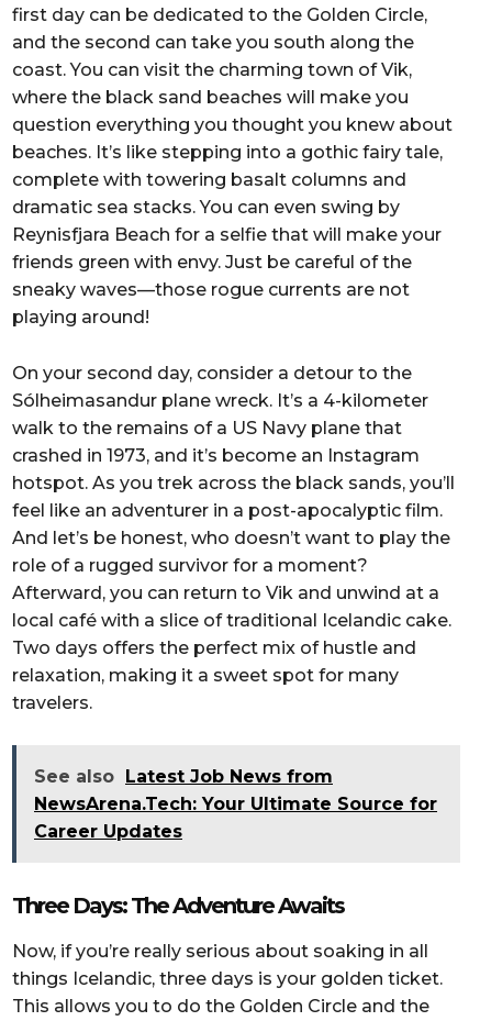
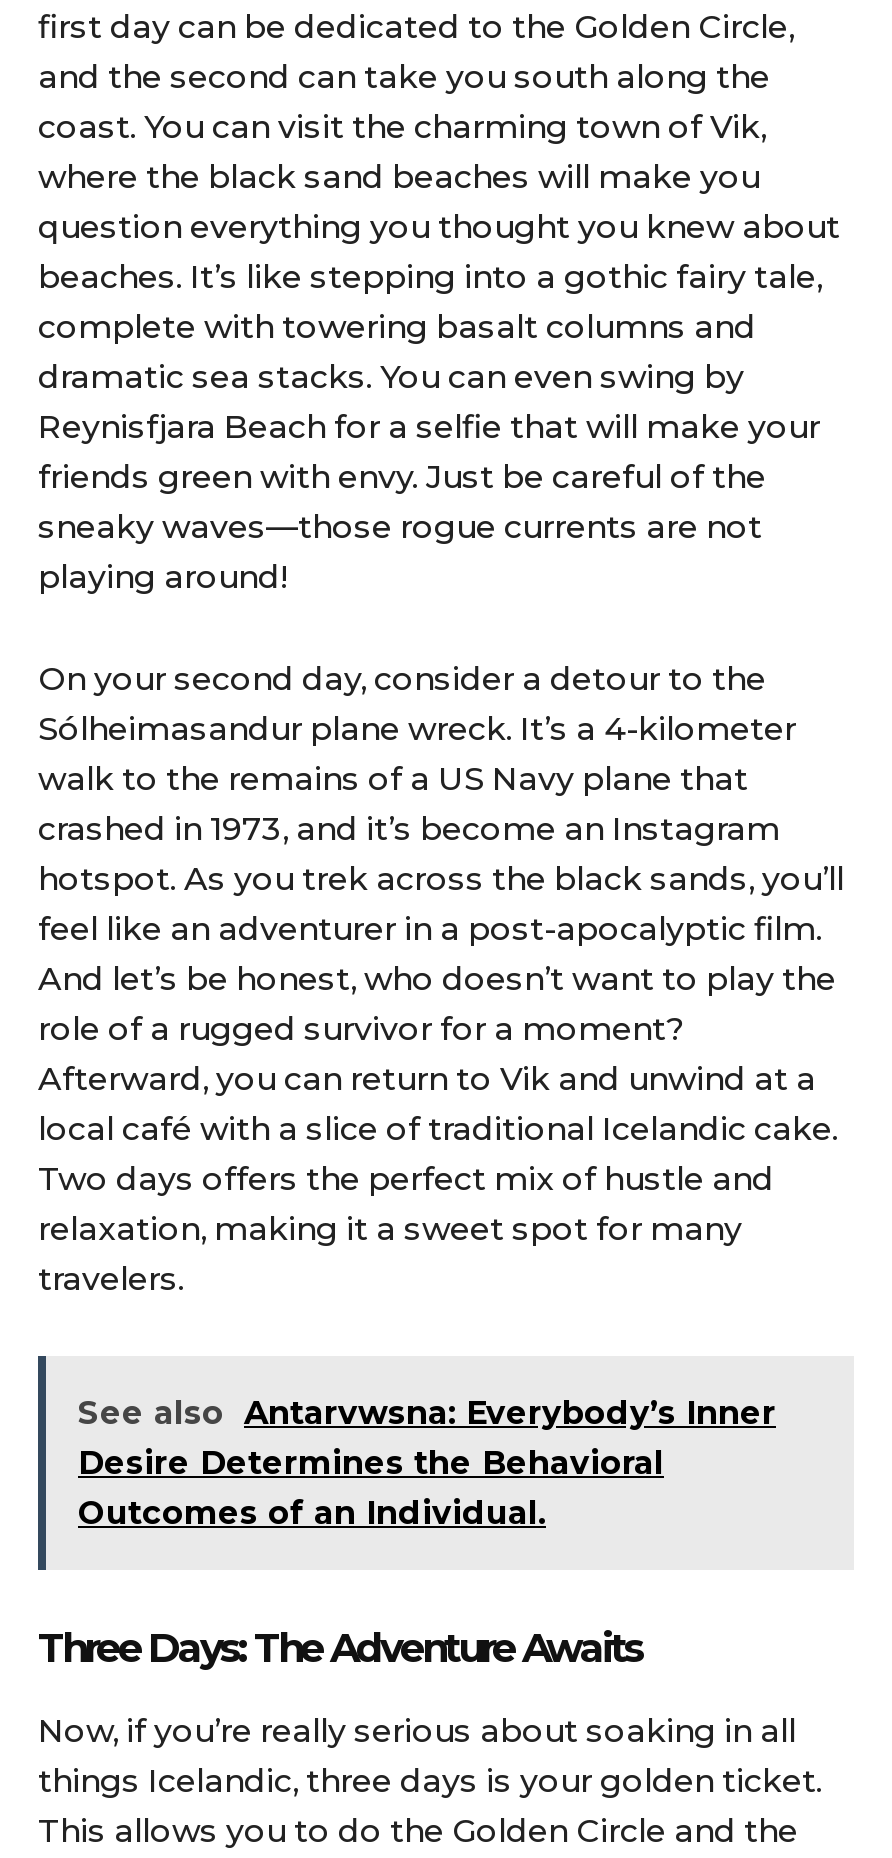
[34,767,437,842] See also Latest Job News from | NewsArena.Tech: Your Ultimate Source for | Career Updates -> [78,1395,776,1533] See also Antarvwsna: Everybody’s Inner | Desire Determines the Behavioral | Outcomes of an Individual.

